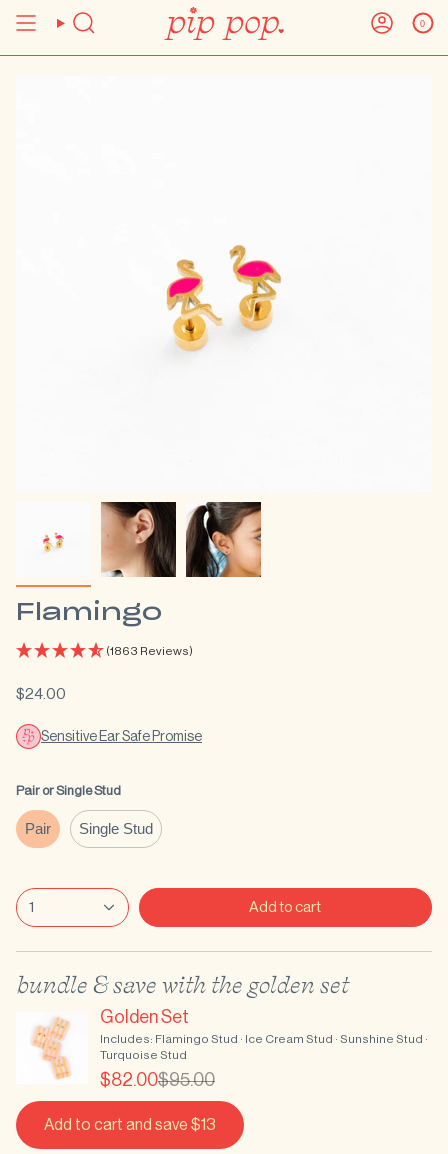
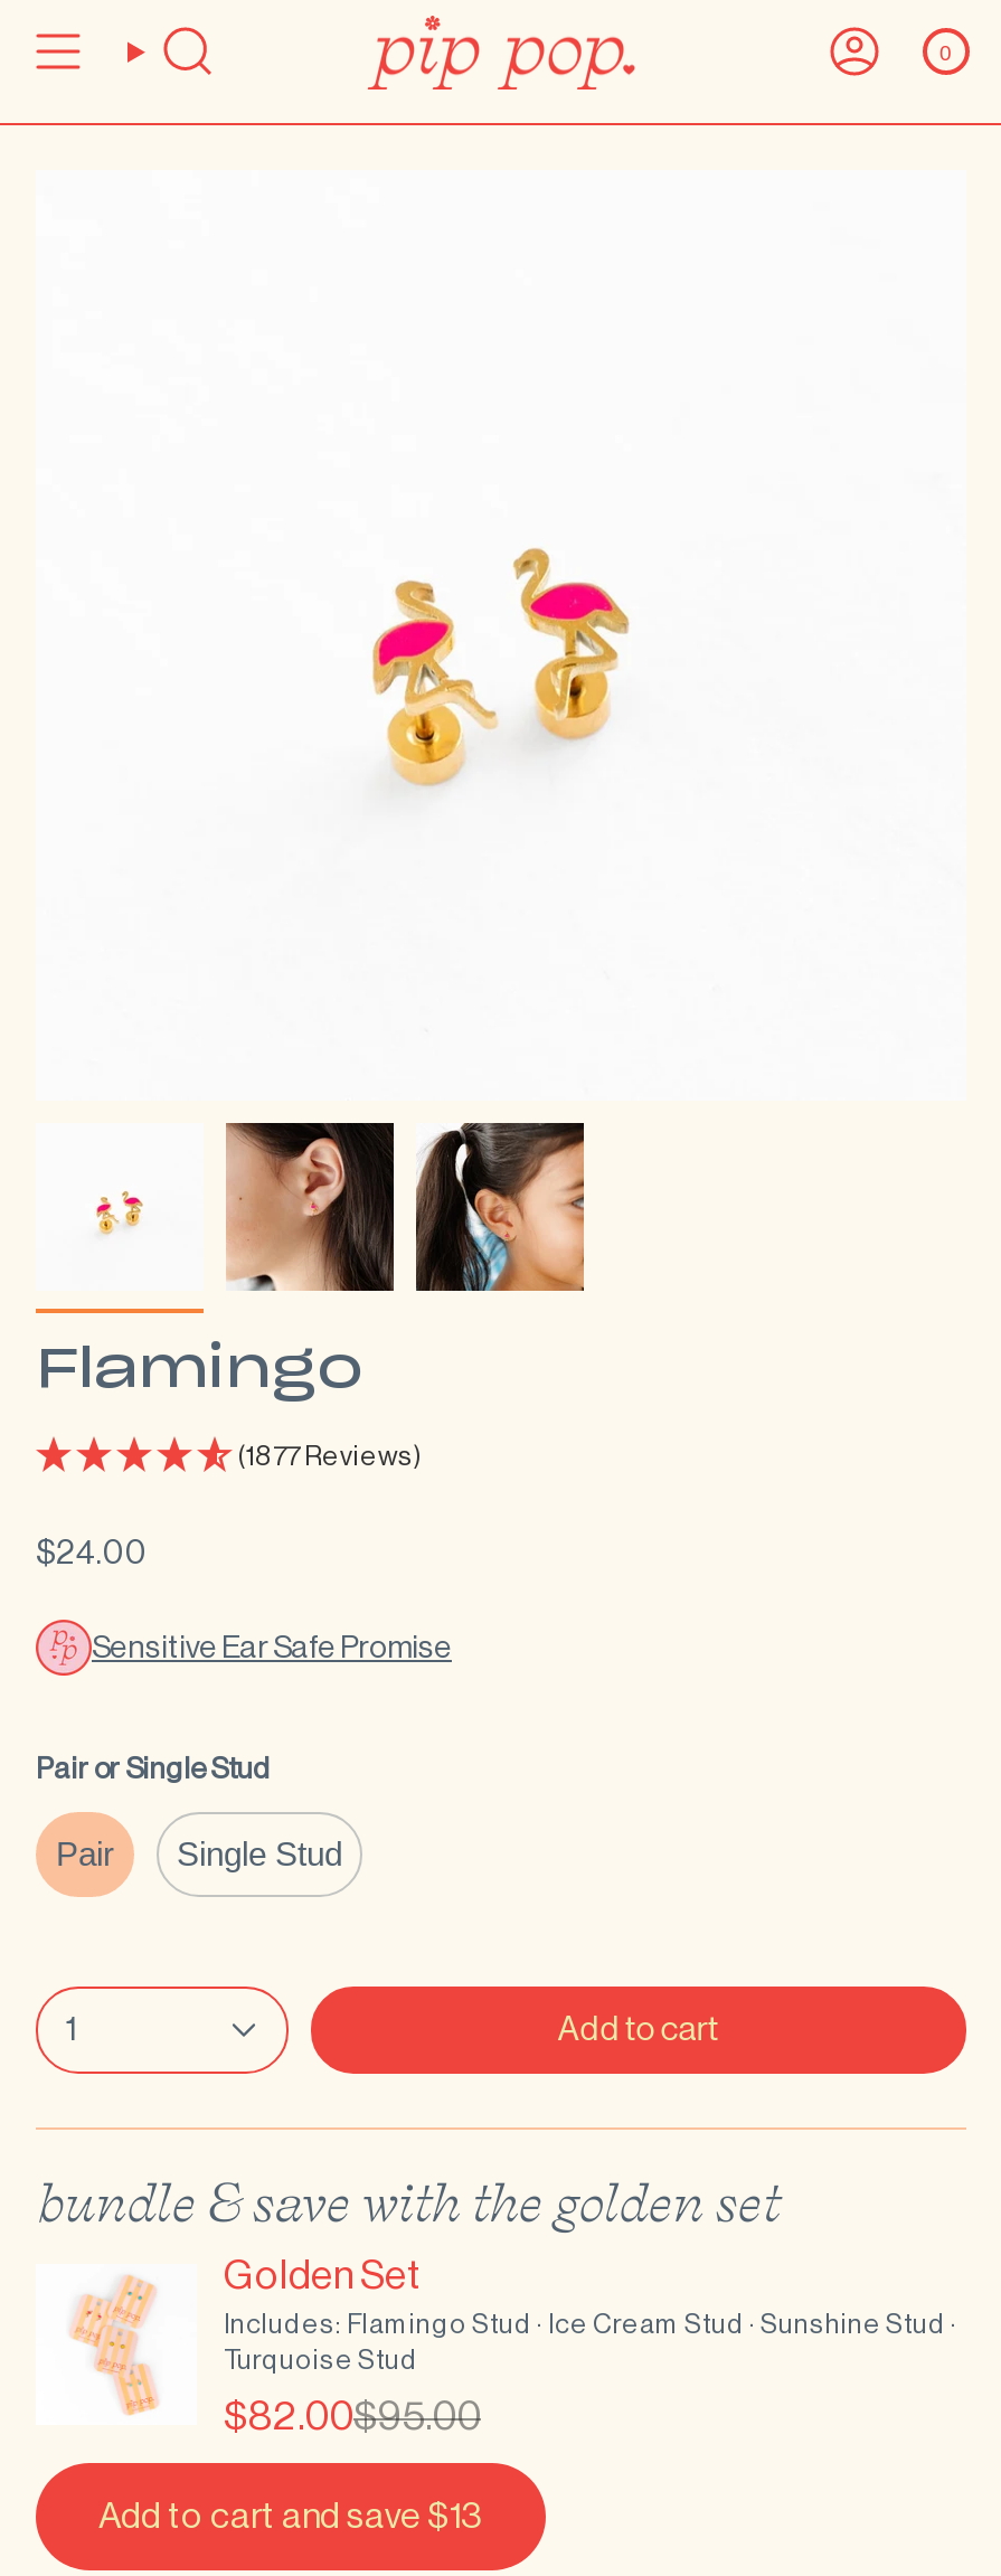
[106,644,193,658] (1863 Reviews) -> [237,1442,423,1473] (1877 Reviews)

